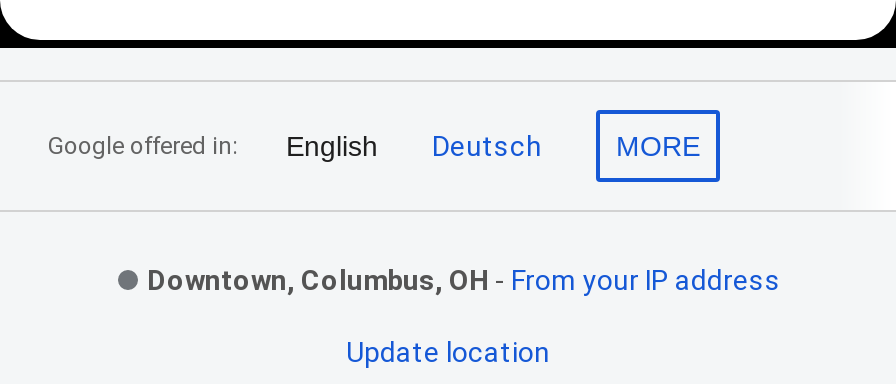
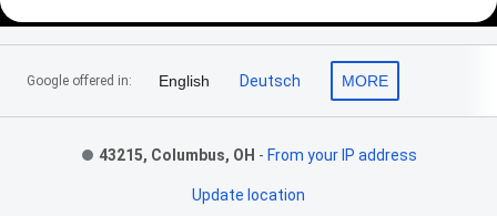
[147,264,781,296] Downtown, Columbus, OH - From your IP address -> [98,146,417,164] 43215, Columbus, OH - From your IP address

